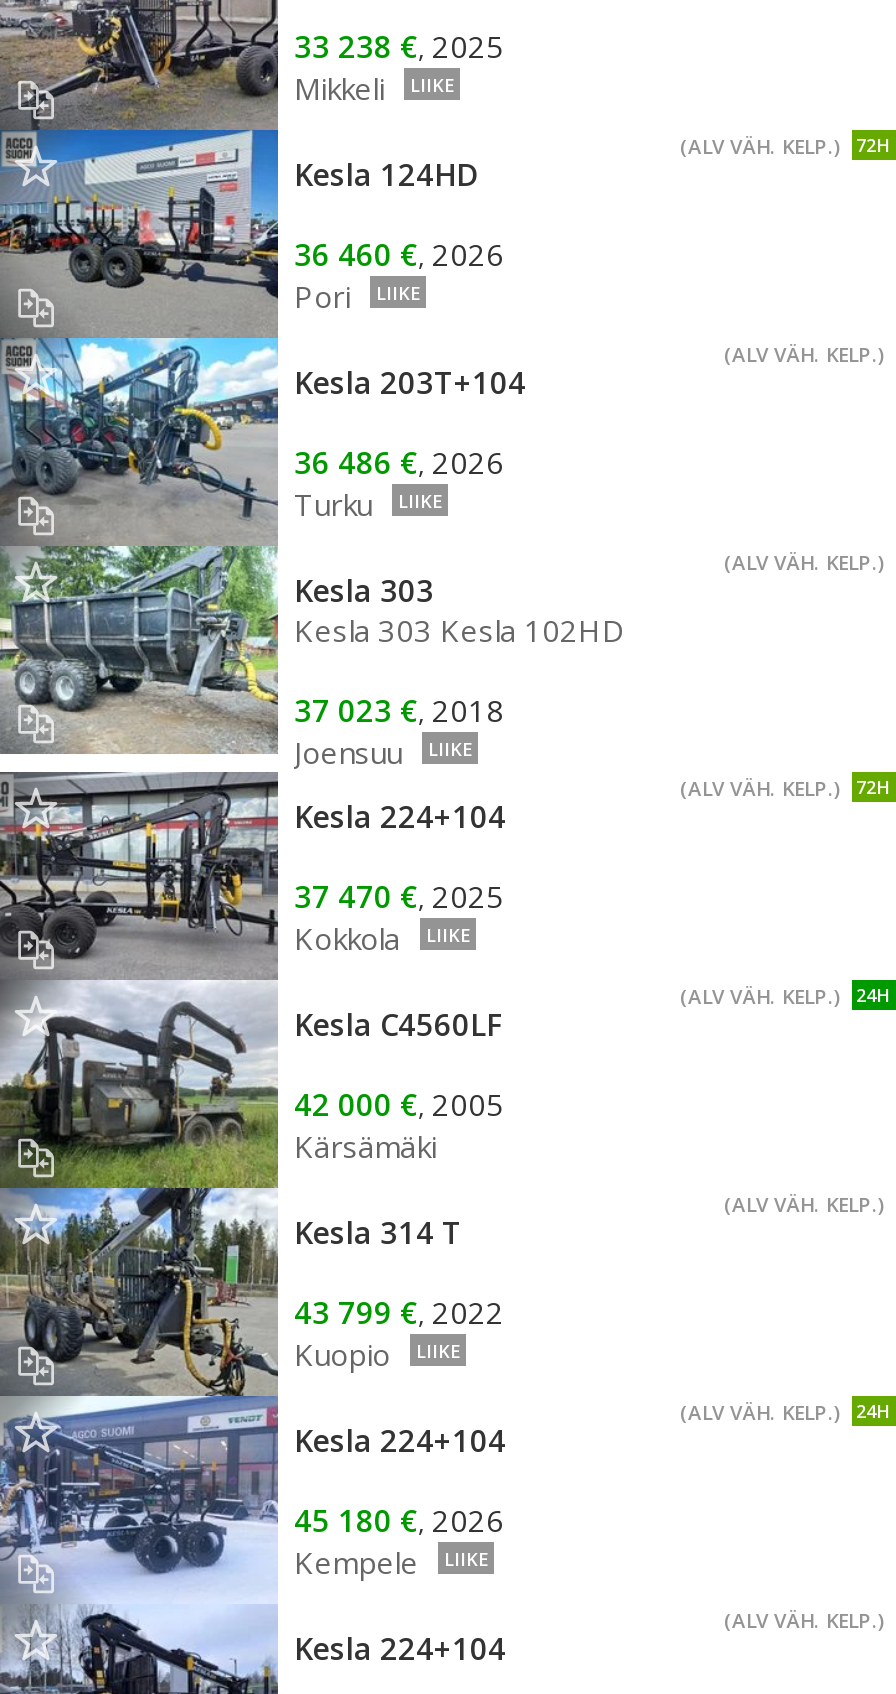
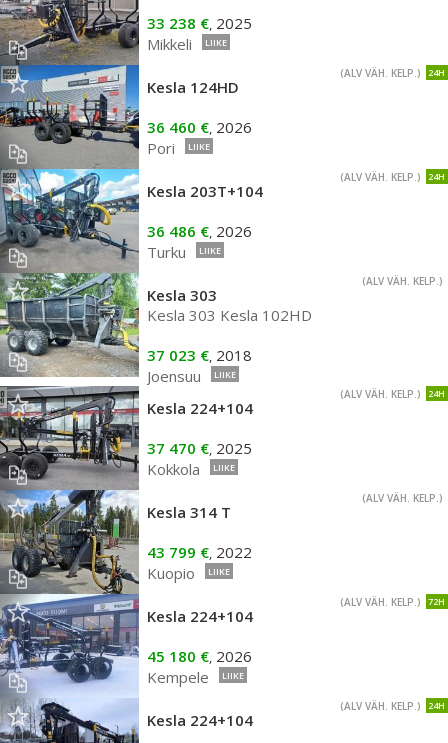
[680,132,890,160] (ALV VÄH. KELP.) 72H -> [340,66,445,80] (ALV VÄH. KELP.) 24H
none -> [428,170,445,183] 24H
[680,774,890,802] (ALV VÄH. KELP.) 72H -> [340,387,445,401] (ALV VÄH. KELP.) 24H
[6,978,890,1190] [image] | 24H | (ALV VÄH. KELP.) | Kesla C4560LF | 42 000 €, 2005 | Kärsämäki -> none
[680,1398,890,1426] (ALV VÄH. KELP.) 24H -> [340,595,445,609] (ALV VÄH. KELP.) 72H
none -> [428,699,445,712] 24H

